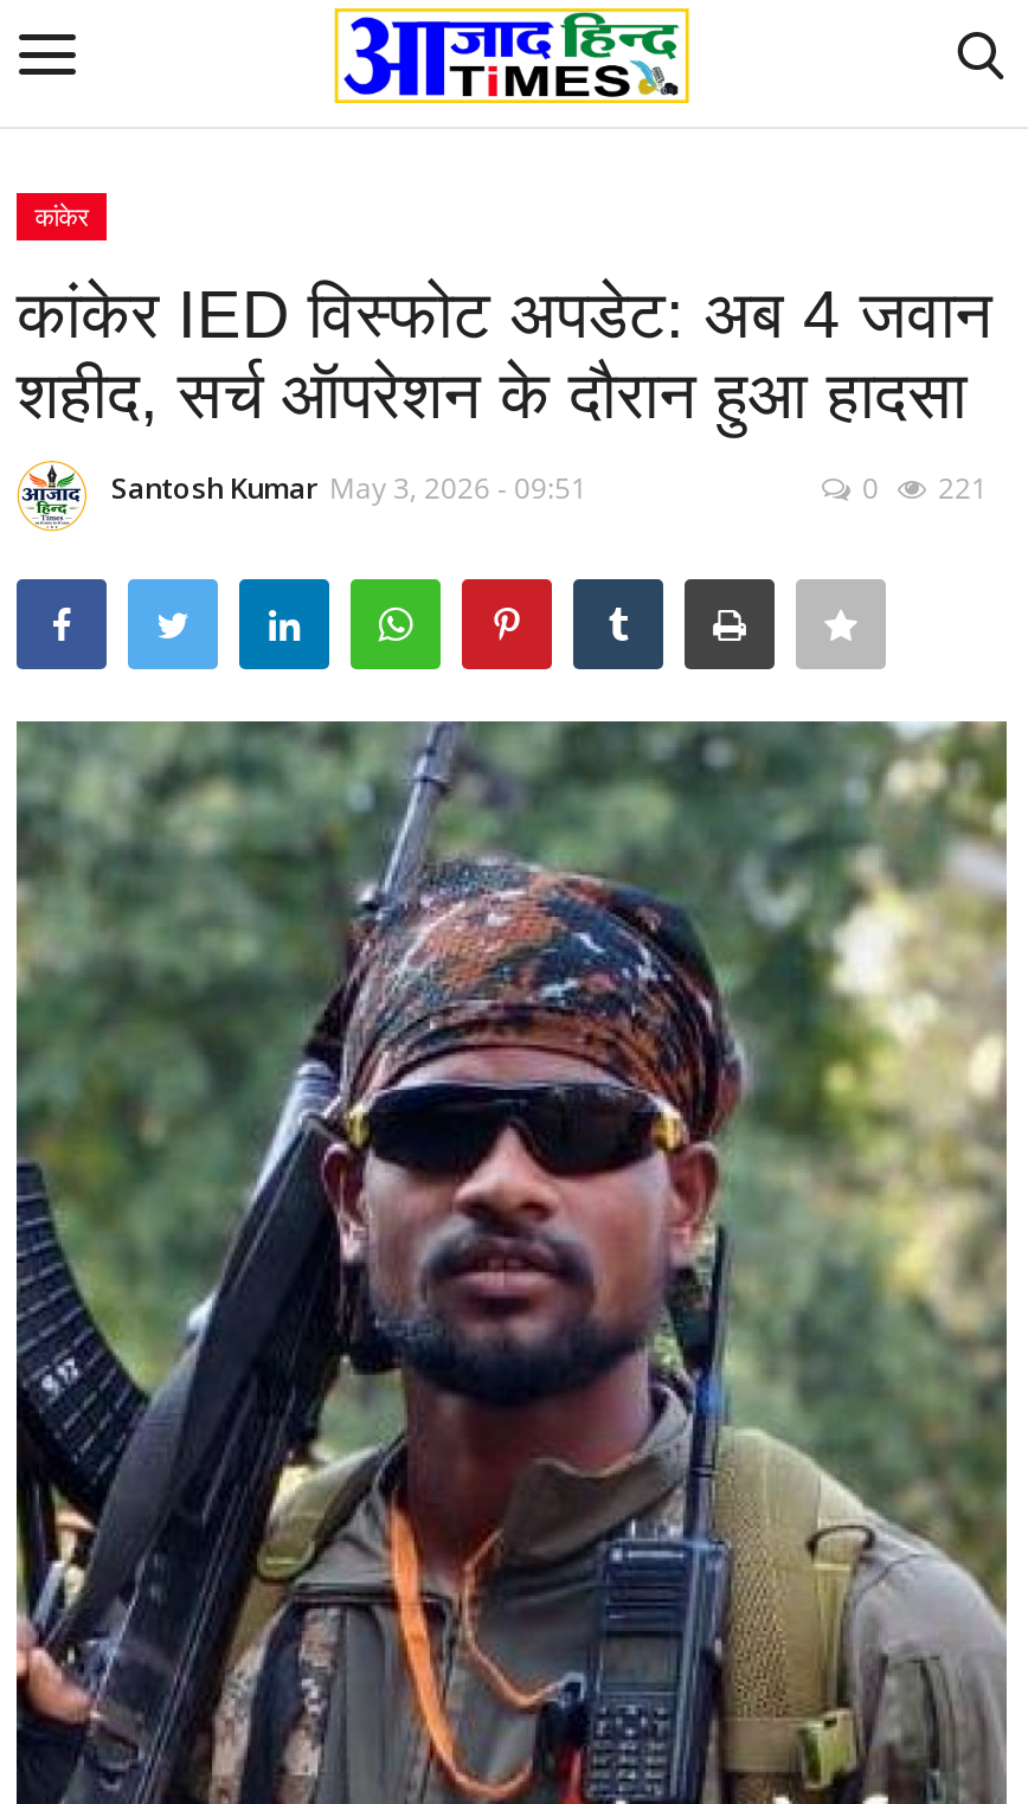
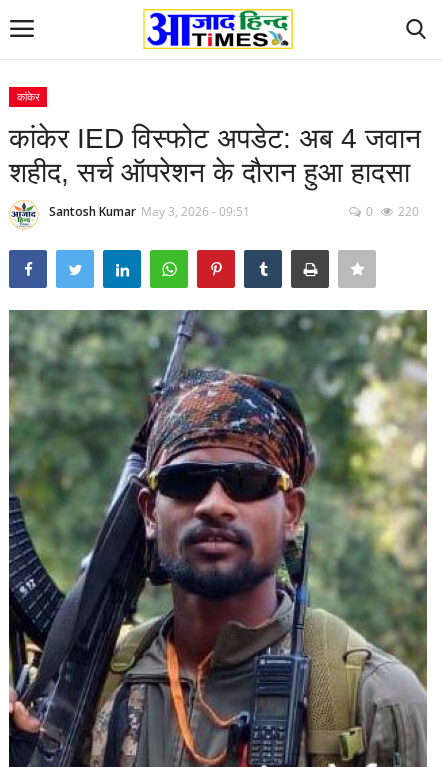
[862,467,988,508] 0 221 -> [366,203,419,220] 0 220

